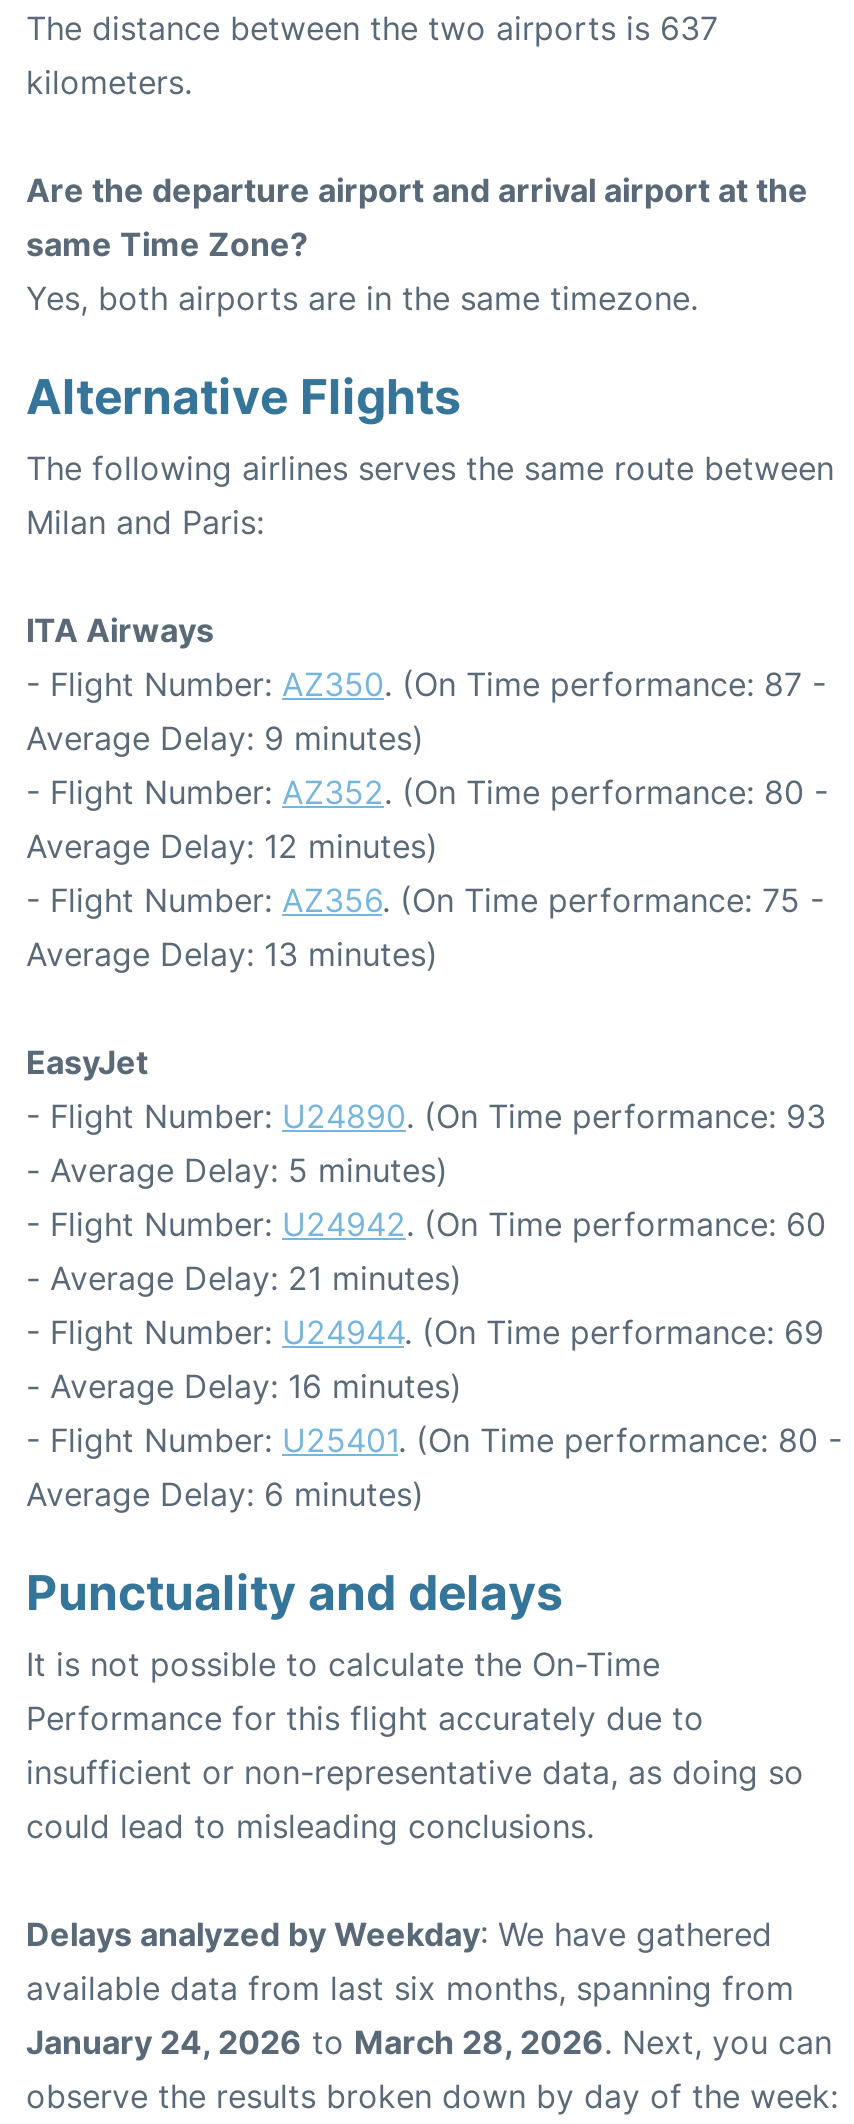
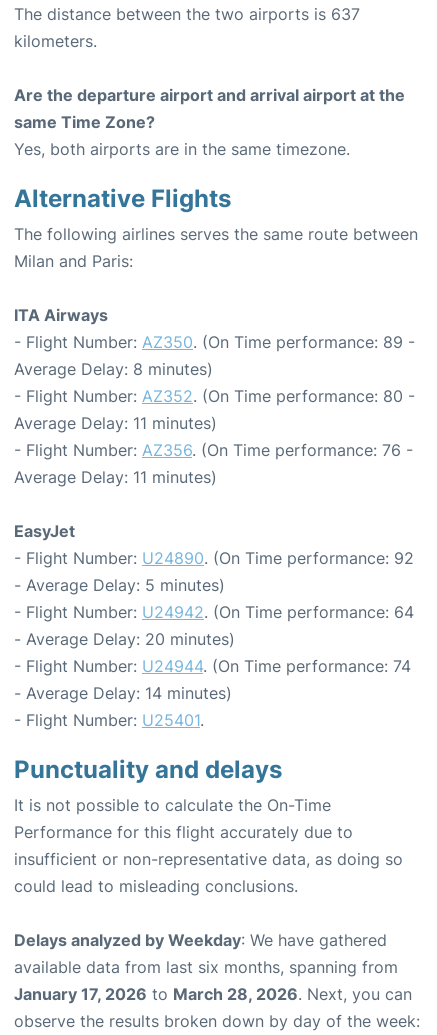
[26,663,826,703] - Flight Number: AZ350. (On Time performance: 87 - -> [14,332,415,352] - Flight Number: AZ350. (On Time performance: 89 -
[26,717,424,757] Average Delay: 9 minutes) -> [14,359,213,379] Average Delay: 8 minutes)
[26,825,438,865] Average Delay: 12 minutes) -> [14,413,217,433] Average Delay: 11 minutes)
[26,879,824,919] - Flight Number: AZ356. (On Time performance: 75 - -> [14,440,413,460] - Flight Number: AZ356. (On Time performance: 76 -
[26,933,438,973] Average Delay: 13 minutes) -> [14,467,217,487] Average Delay: 11 minutes)
[26,1095,826,1135] - Flight Number: U24890. (On Time performance: 93 -> [14,548,414,568] - Flight Number: U24890. (On Time performance: 92
[26,1203,842,1513] - Flight Number: U24942. (On Time performance: 60 | - Average Delay: 21 minutes) | - Flight Number: U24944. (On Time performance: 69 | - Average Delay: 16 minutes) | - Flight Number: U25401. (On Time performance: 80 - | Average Delay: 6 minutes) -> [14,602,414,730] - Flight Number: U24942. (On Time performance: 64 | - Average Delay: 20 minutes) | - Flight Number: U24944. (On Time performance: 74 | - Average Delay: 14 minutes) | - Flight Number: U25401.
[26,2021,832,2061] January 24, 2026 to March 28, 2026. Next, you can -> [14,984,412,1004] January 17, 2026 to March 28, 2026. Next, you can

